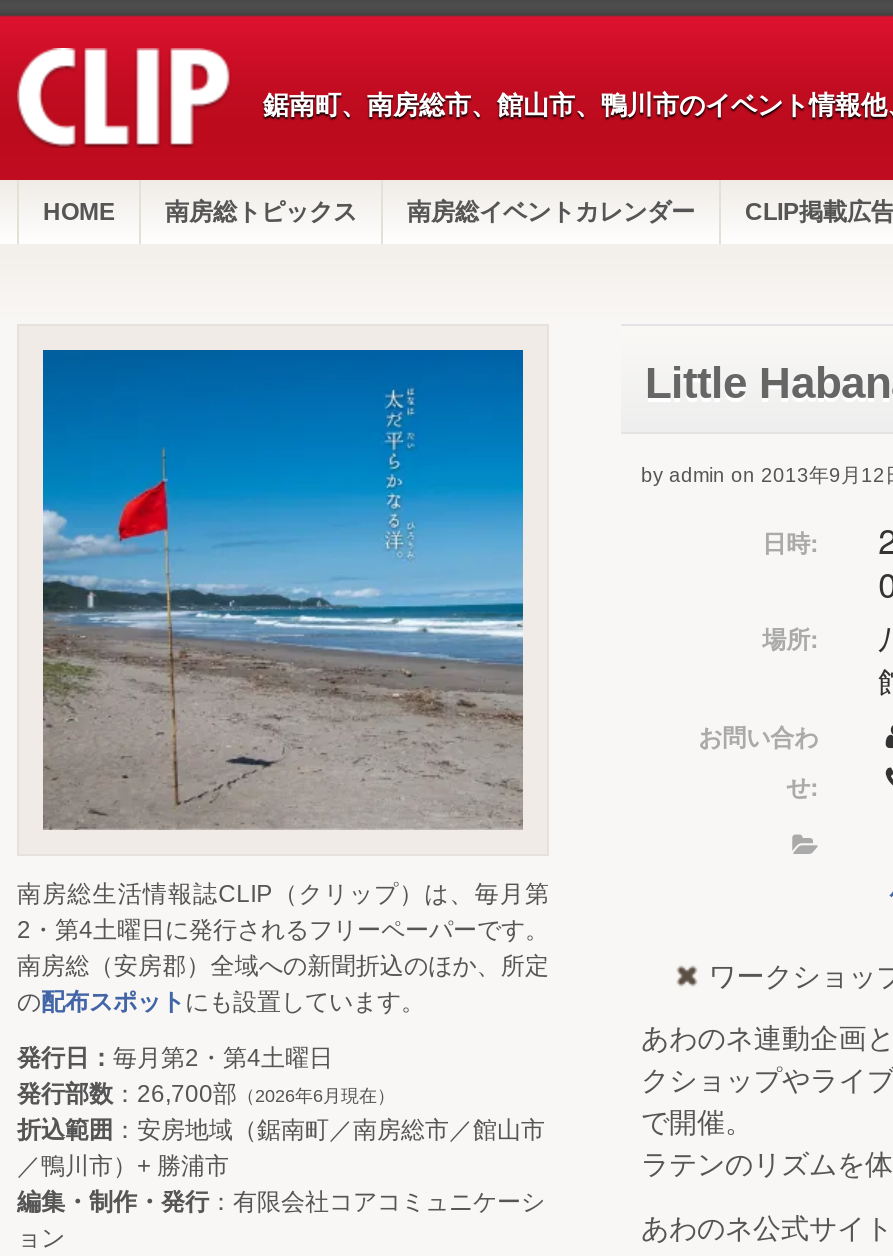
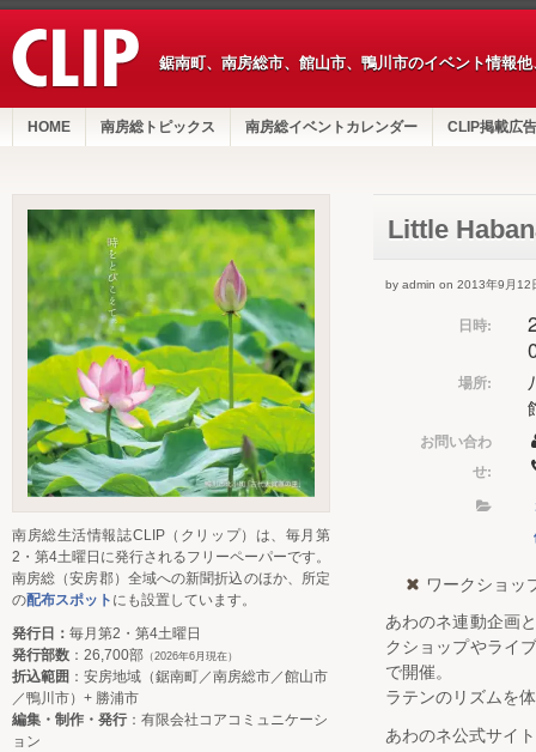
[41,348,525,830] [image] -> [26,208,316,498] [image]

